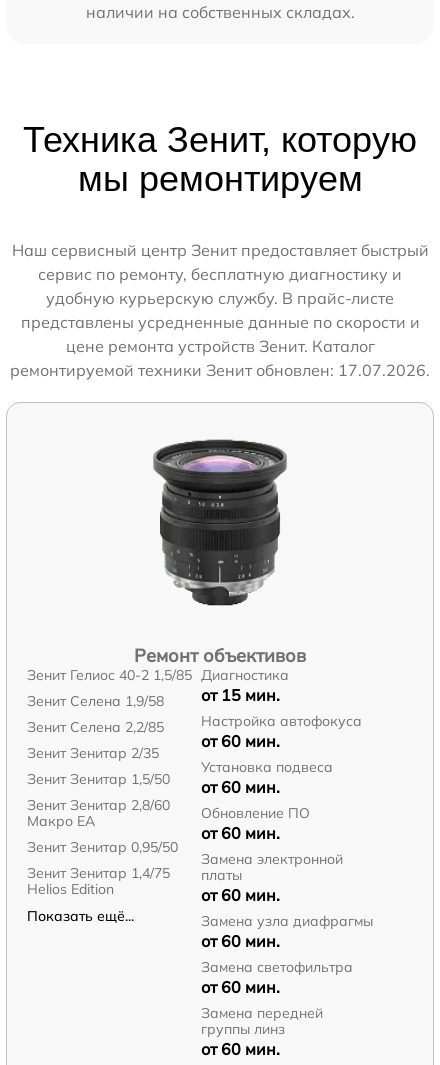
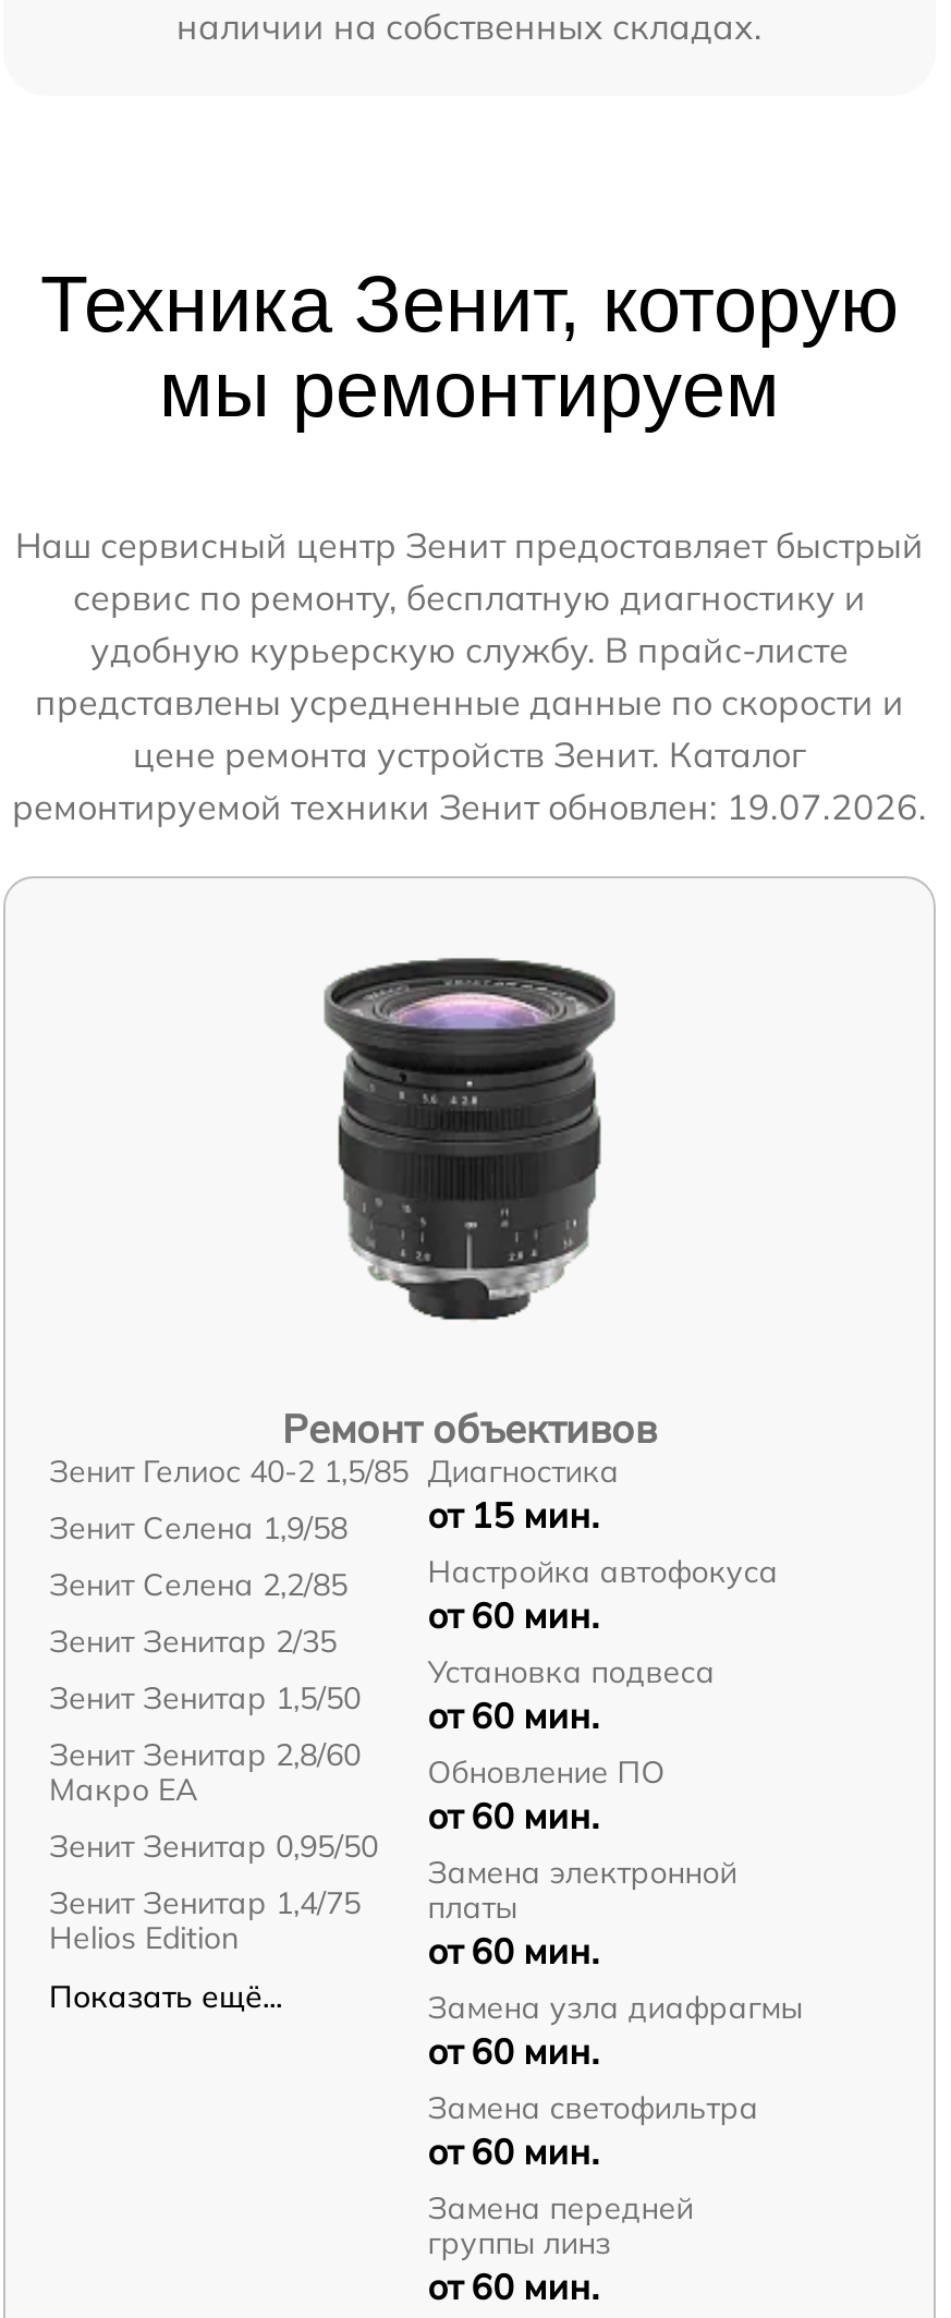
[10,360,430,380] ремонтируемой техники Зенит обновлен: 17.07.2026. -> [12,785,927,828] ремонтируемой техники Зенит обновлен: 19.07.2026.

